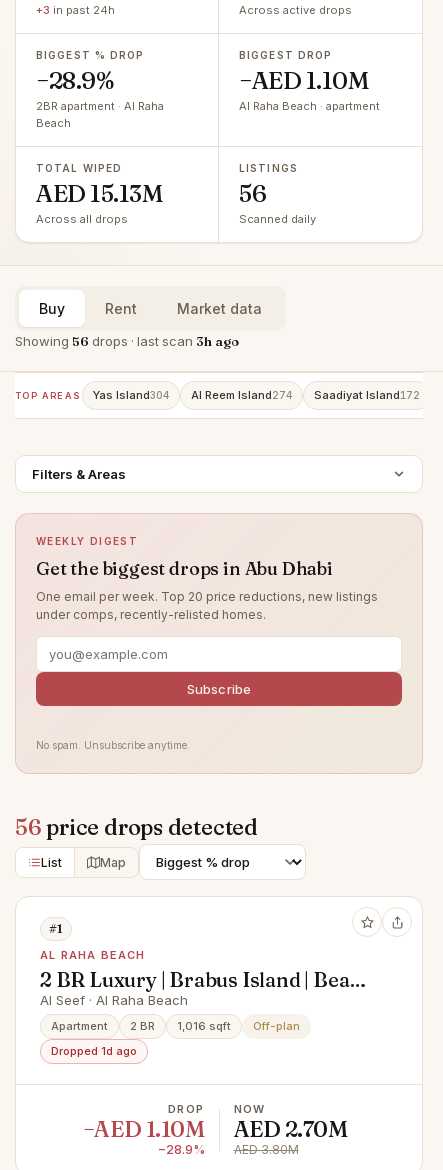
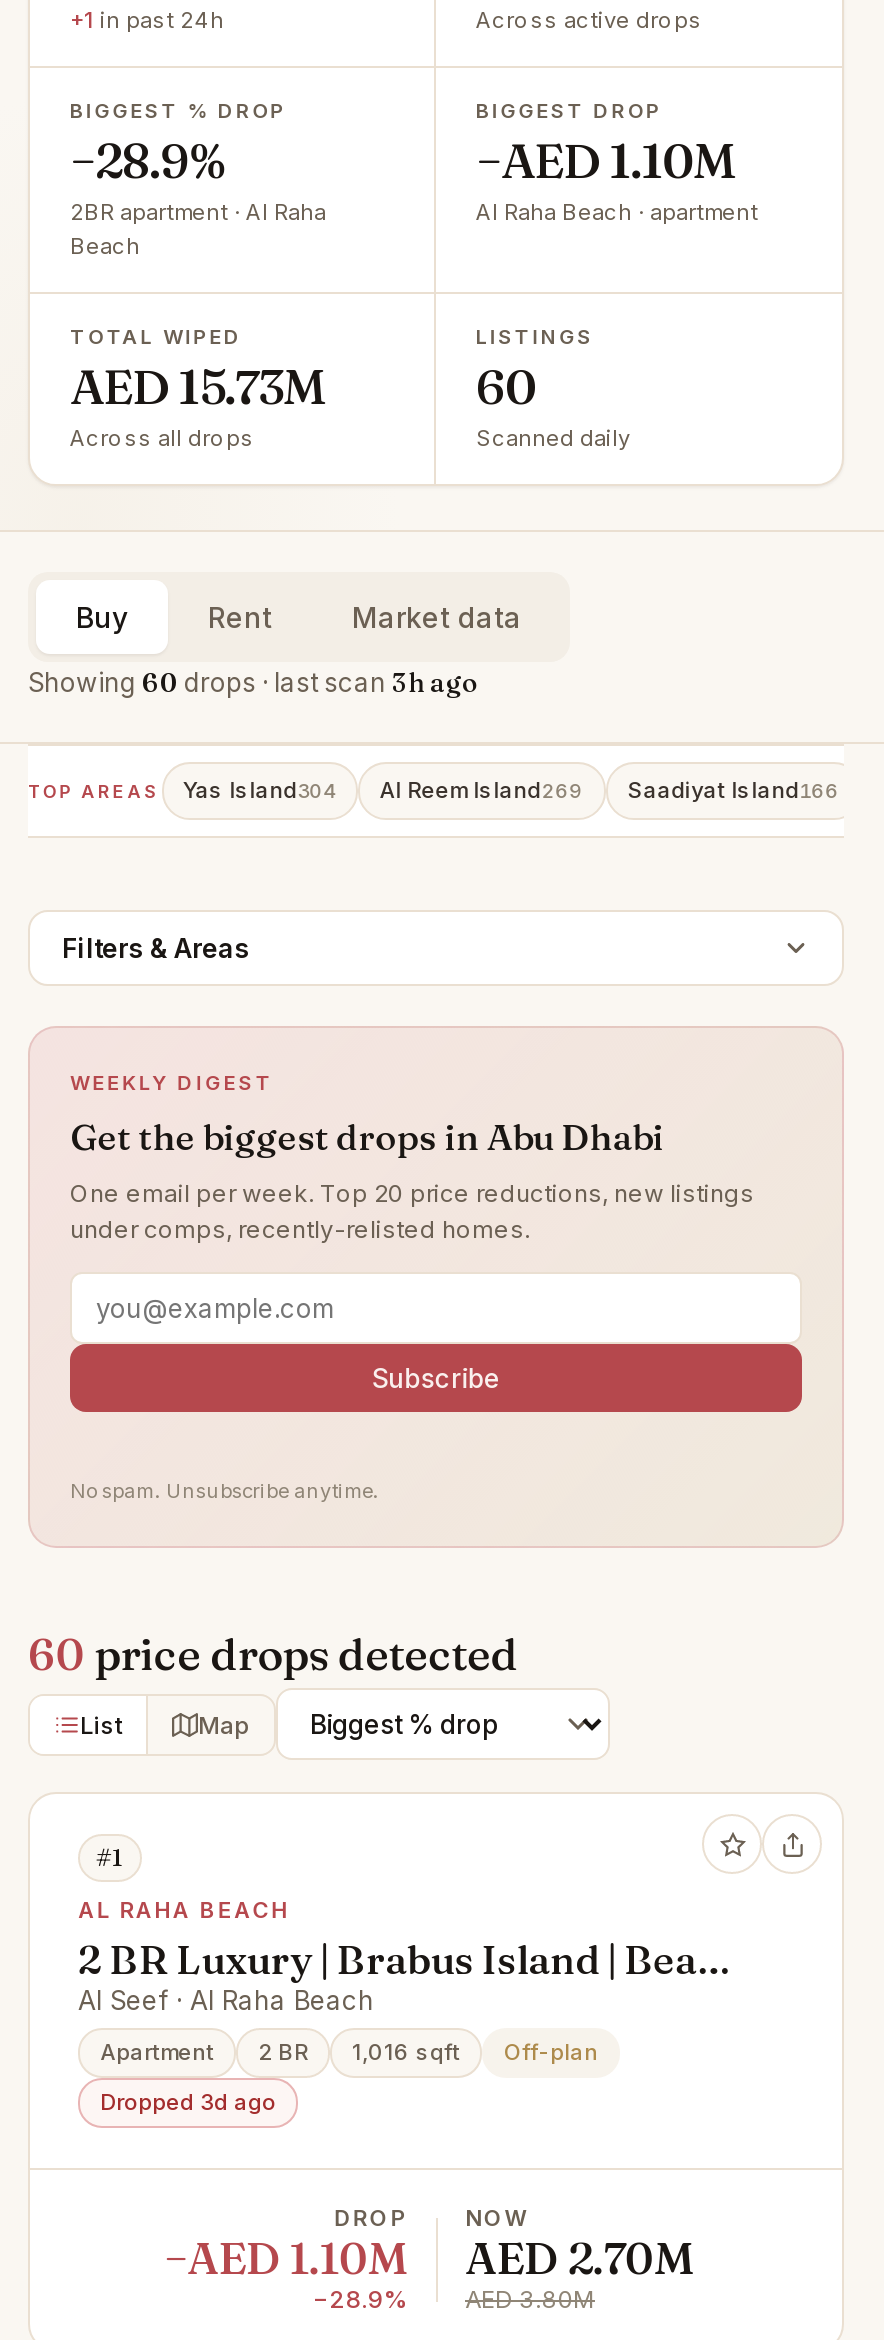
[36,3,115,17] +3 in past 24h -> [70,6,224,34] +1 in past 24h
[36,179,162,208] AED 15.13M -> [70,358,324,416] AED 15.73M
[239,179,266,208] 56 -> [476,358,536,416] 60
[15,333,239,349] Showing 56 drops · last scan 3h ago -> [28,666,478,698] Showing 60 drops · last scan 3h ago
[191,388,292,402] Al Reem Island274 -> [379,776,583,804] Al Reem Island269
[314,388,420,402] Saadiyat Island172 -> [627,776,839,804] Saadiyat Island166
[15,813,258,841] 56 price drops detected -> [28,1626,518,1682] 60 price drops detected
[51,1044,137,1058] Dropped 1d ago -> [100,2088,276,2116] Dropped 3d ago

